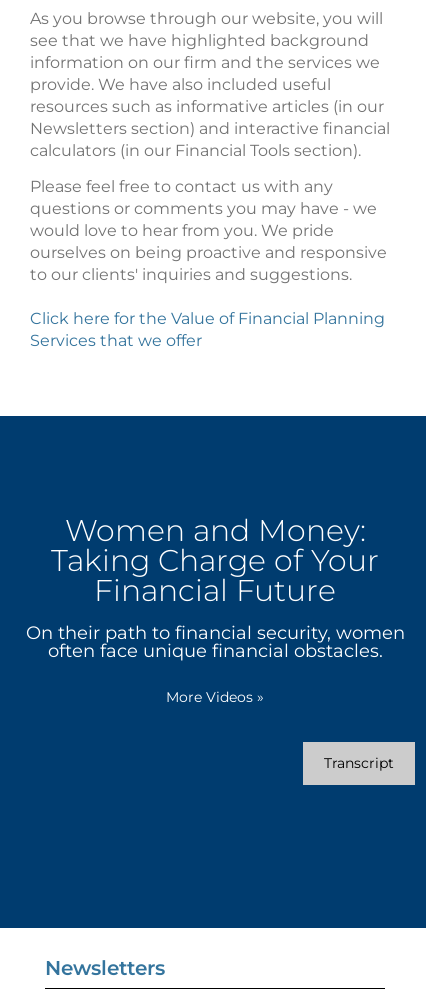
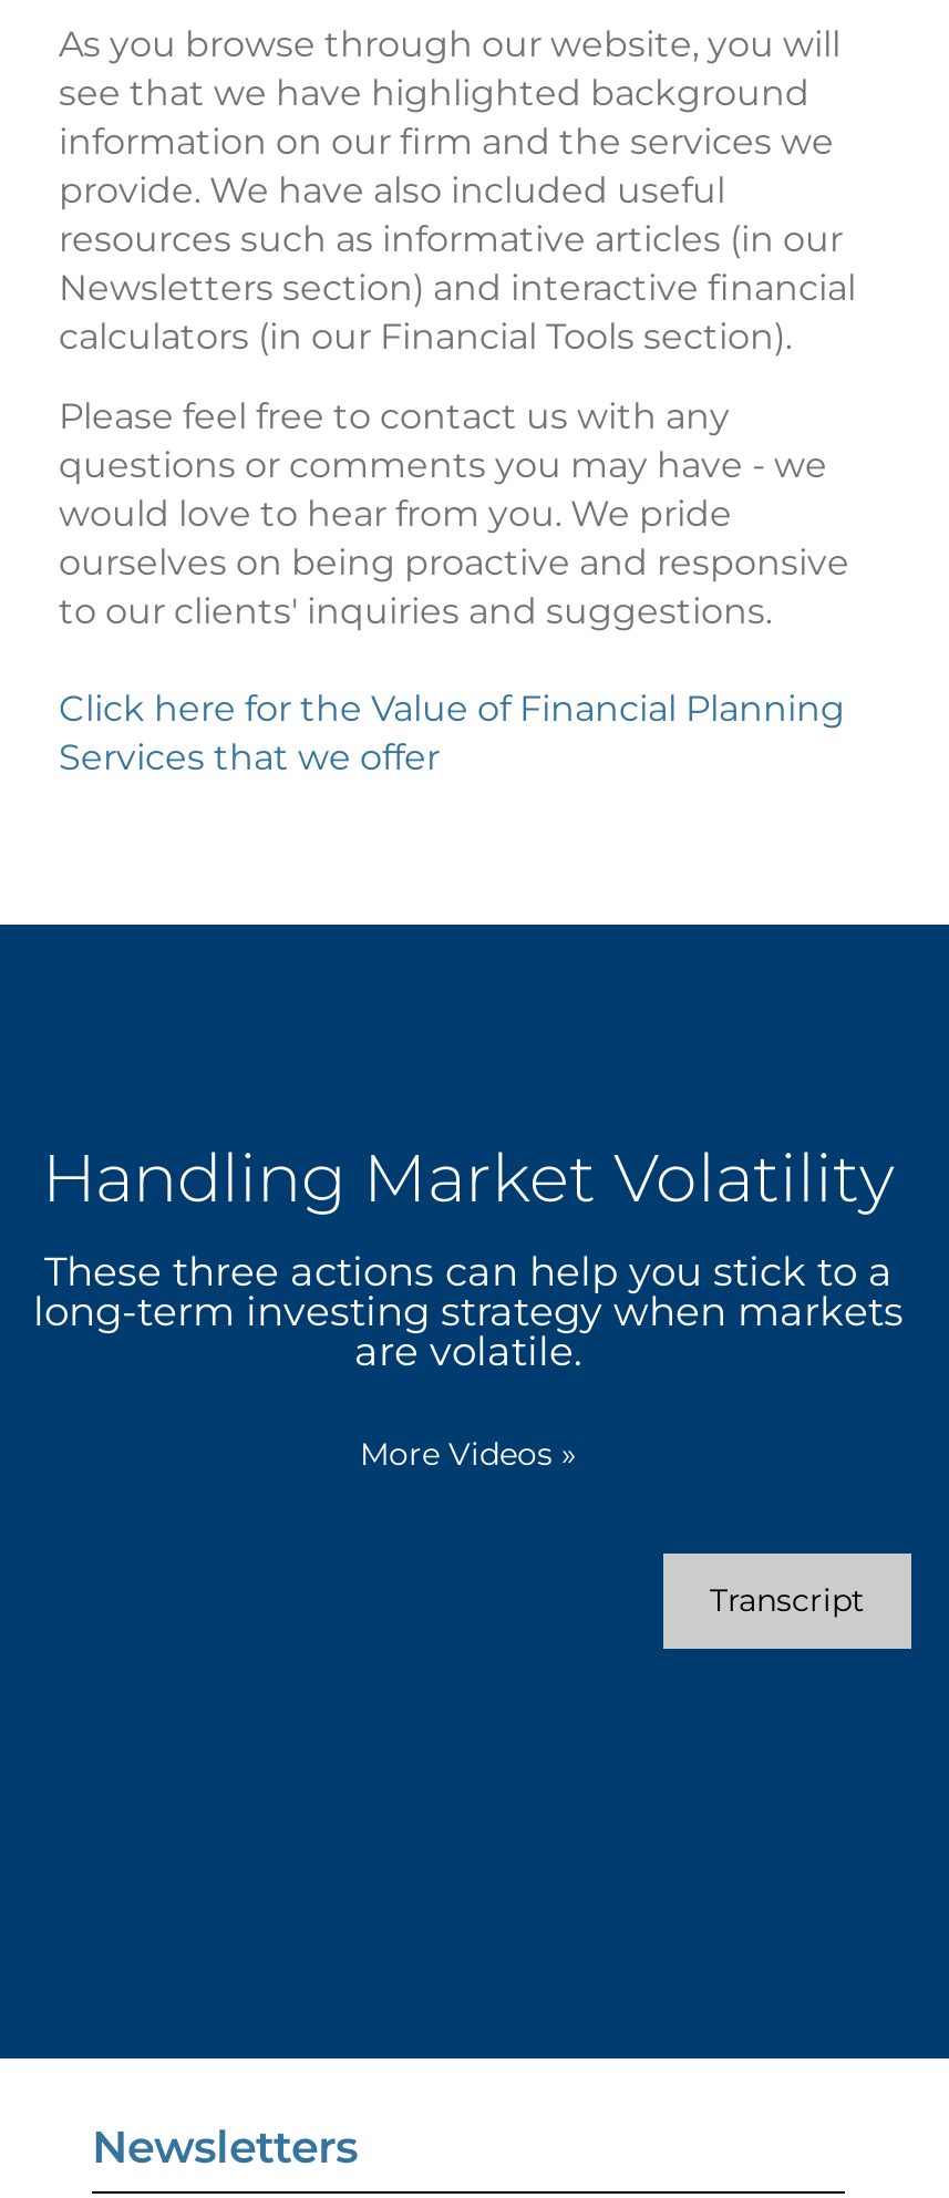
[25,512,404,662] Women and Money: | Taking Charge of Your | Financial Future | On their path to financial security, women | often face unique financial obstacles. -> [33,1137,904,1376] Handling Market Volatility | These three actions can help you stick to a | long-term investing strategy when markets | are volatile.
moved [166,688,394,772] -> [360,1434,865,1620]: More Videos» | Transcript

